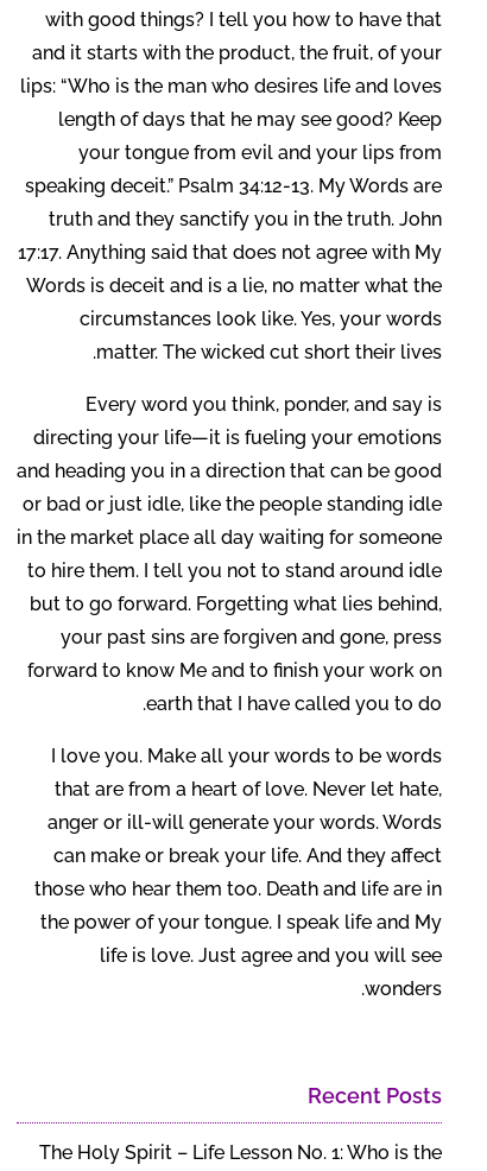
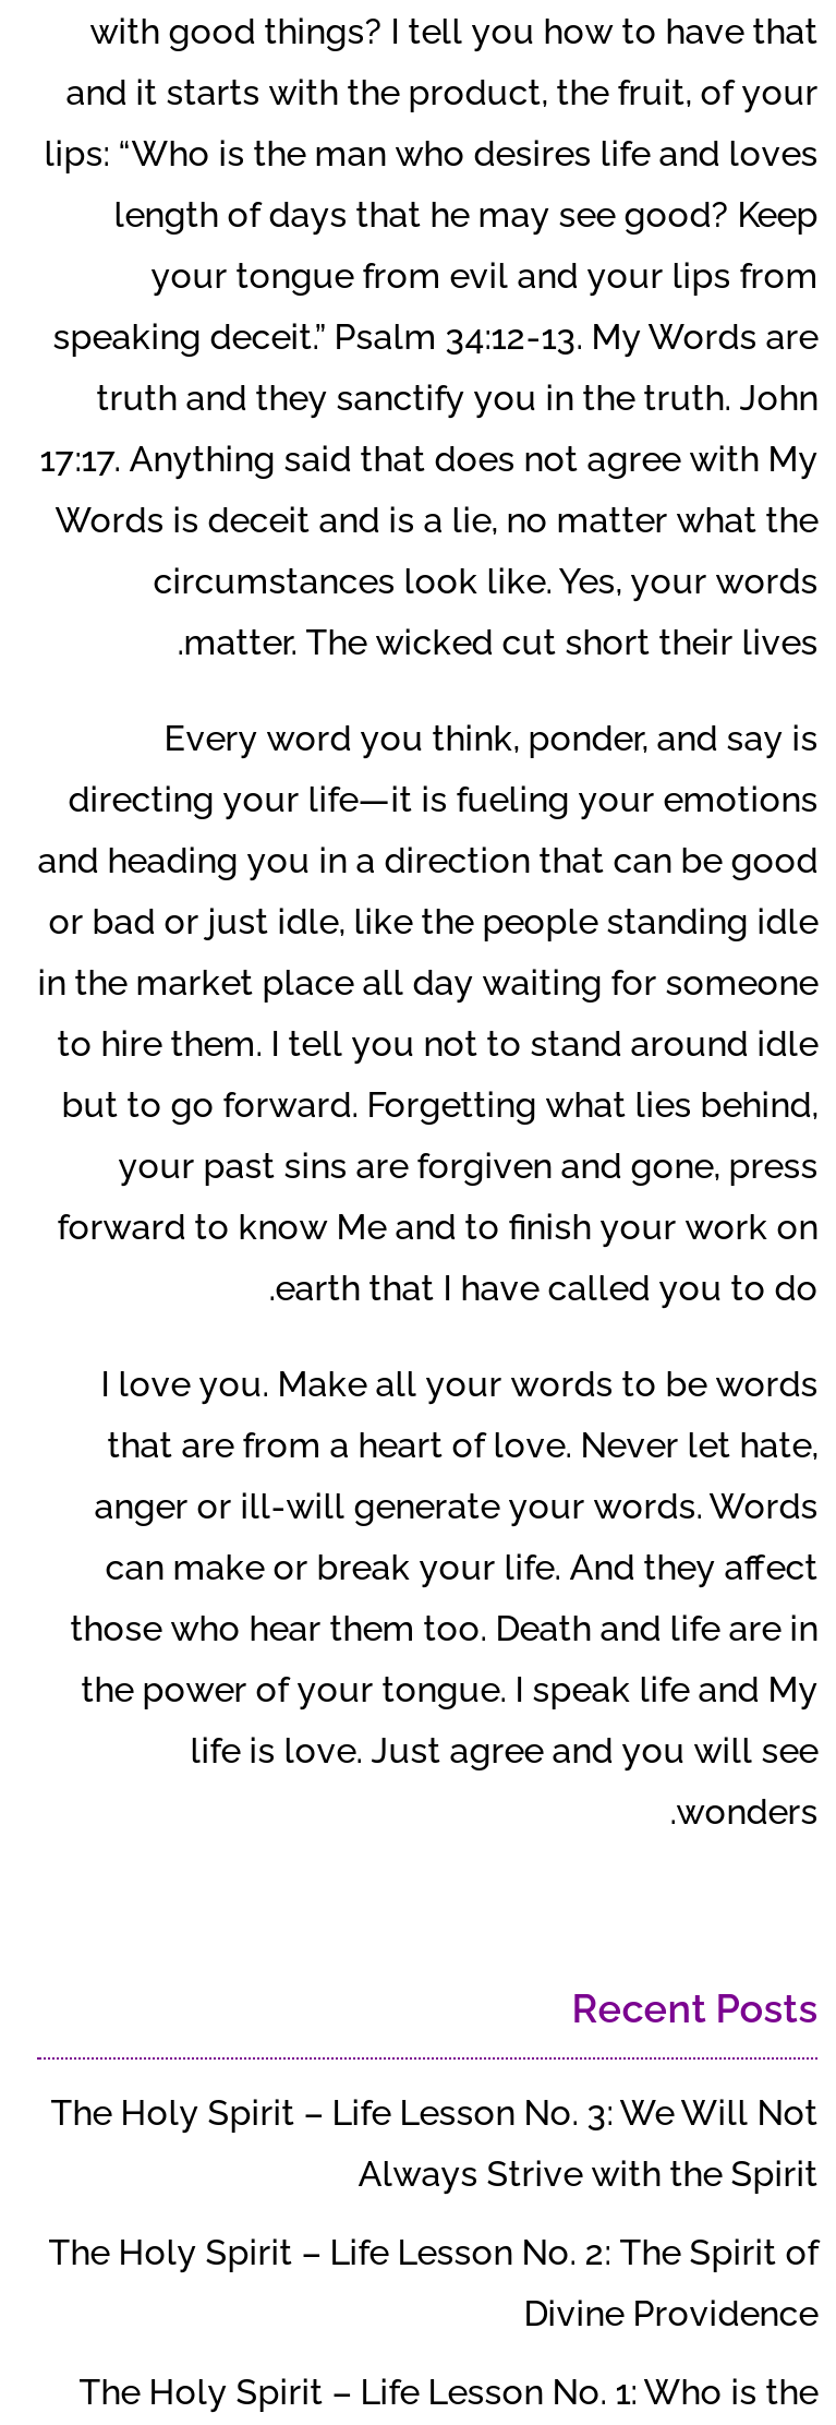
none -> [48,2093,818,2336] The Holy Spirit – Life Lesson No. 3: We Will Not | Always Strive with the Spirit | The Holy Spirit – Life Lesson No. 2: The Spirit of | Divine Providence

